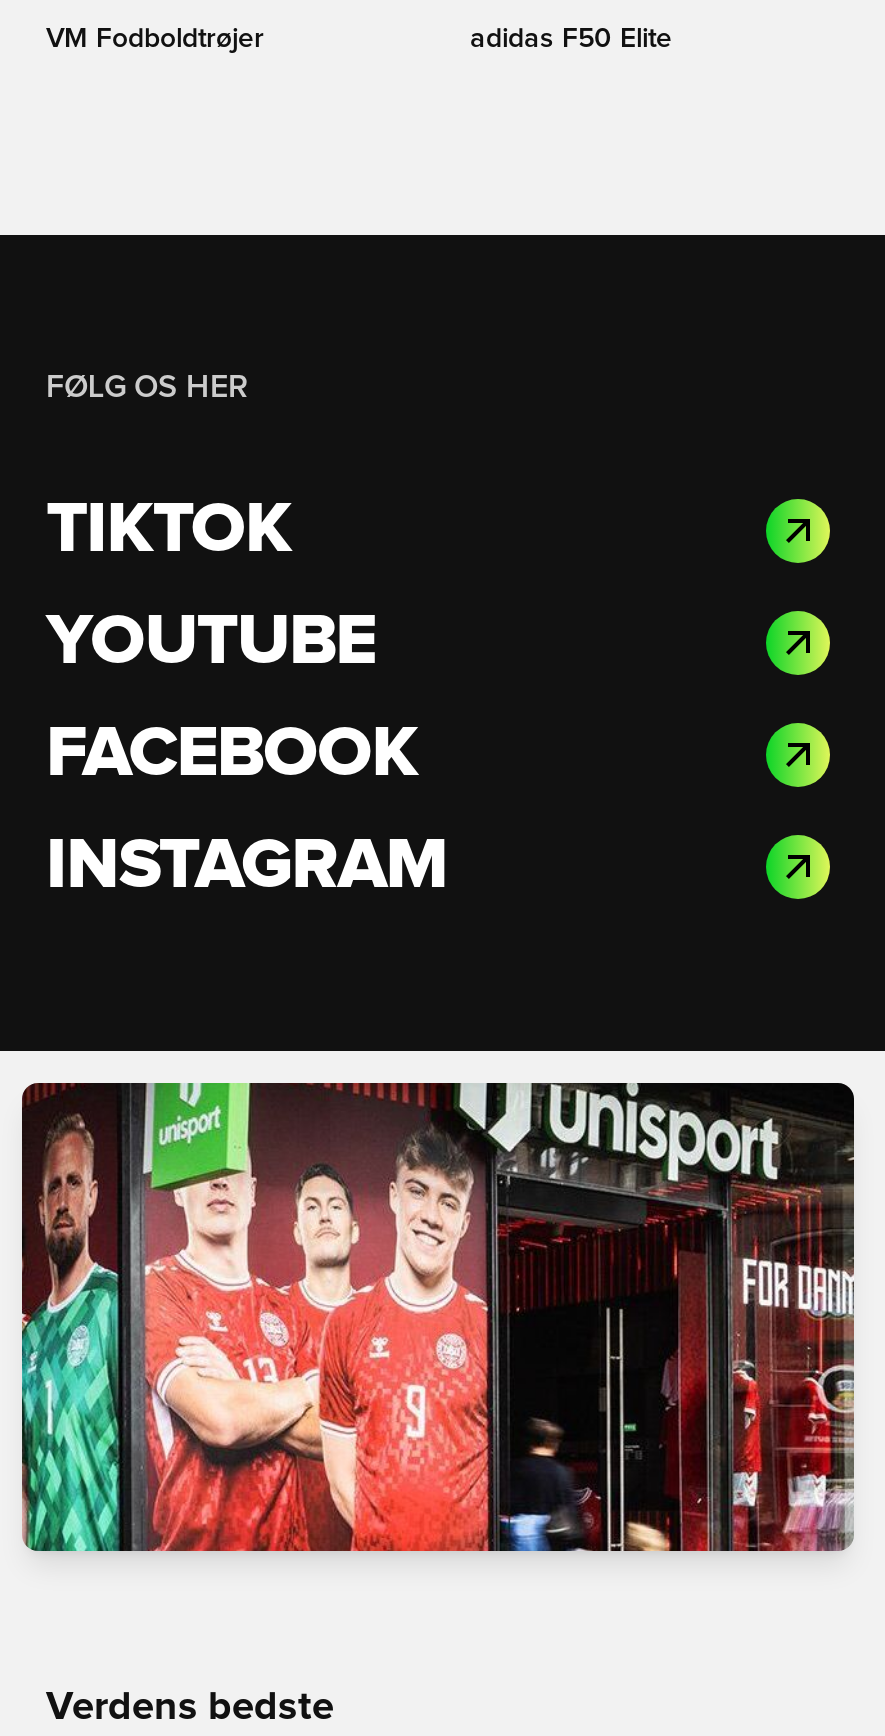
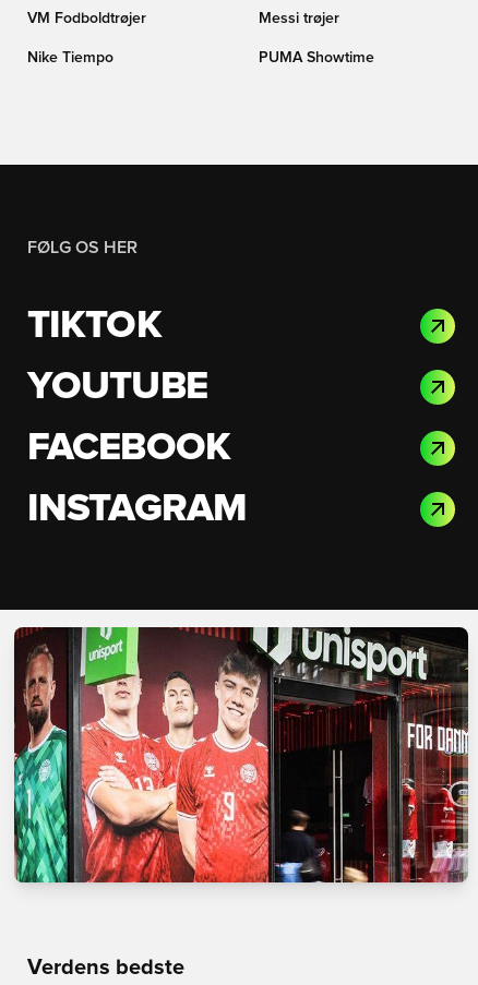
[470,24,672,52] adidas F50 Elite -> [27,10,374,65] Messi trøjer | Nike Tiempo | PUMA Showtime

